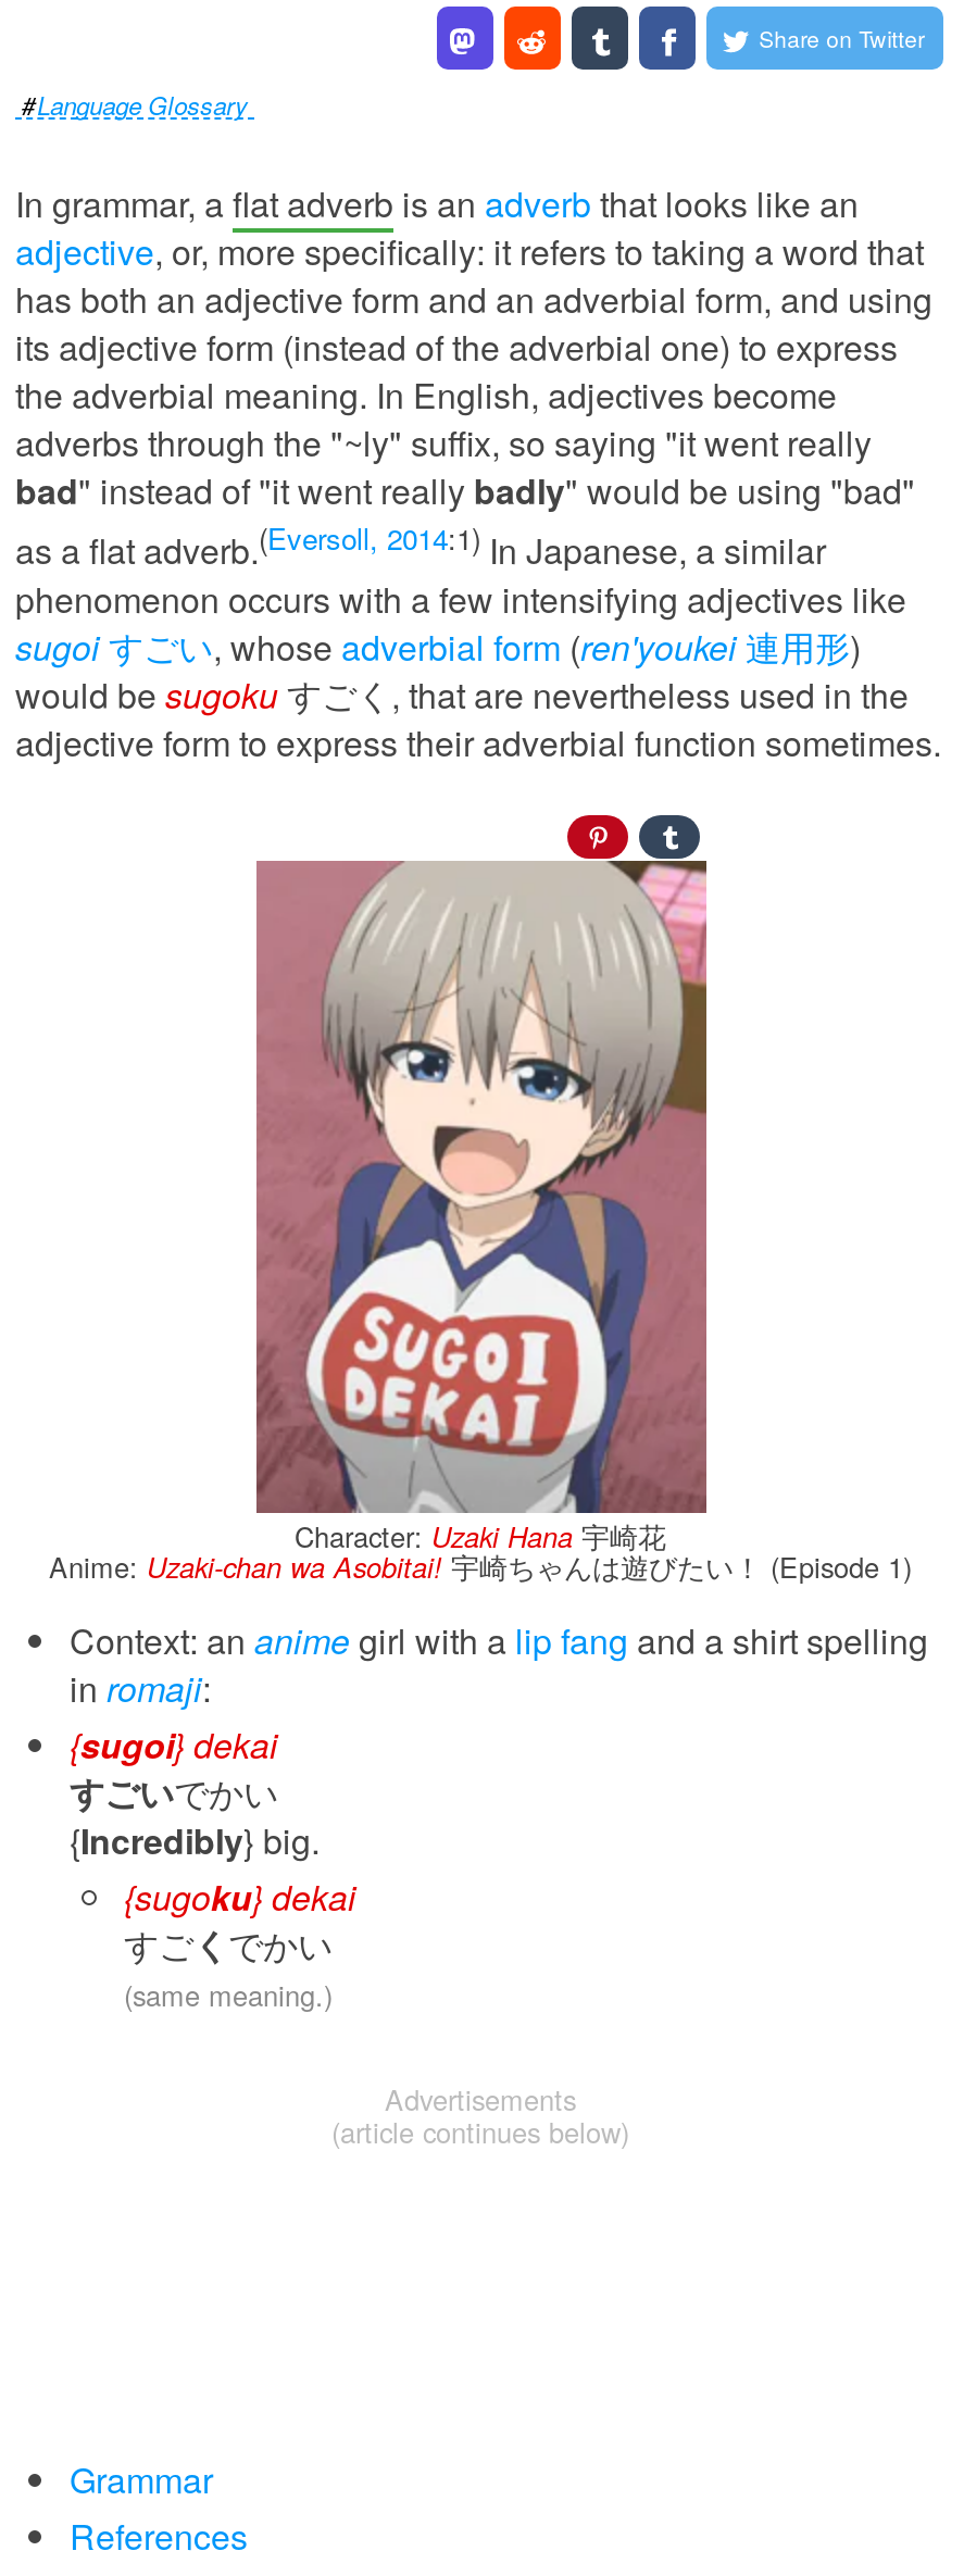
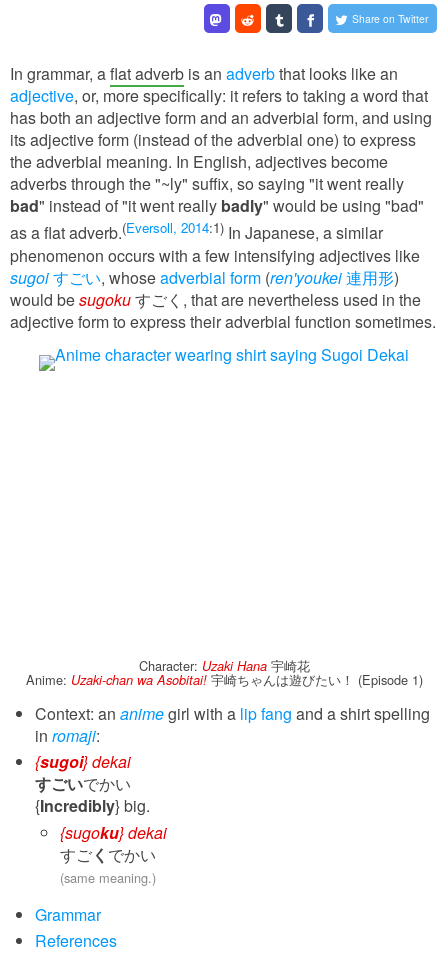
[37,87,248,122] Language Glossary -> none
[254,811,709,1515] [image] -> none
[331,2079,629,2153] Advertisements | (article continues below) -> none

